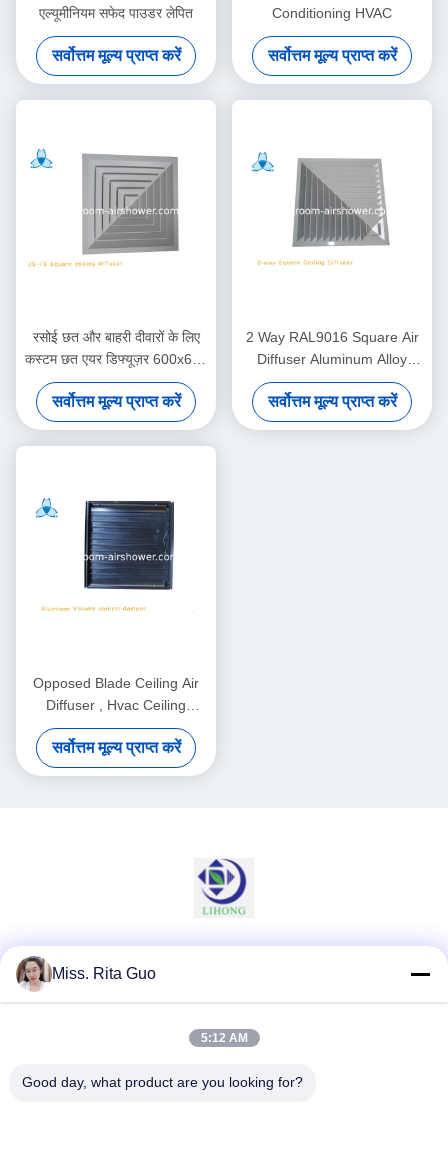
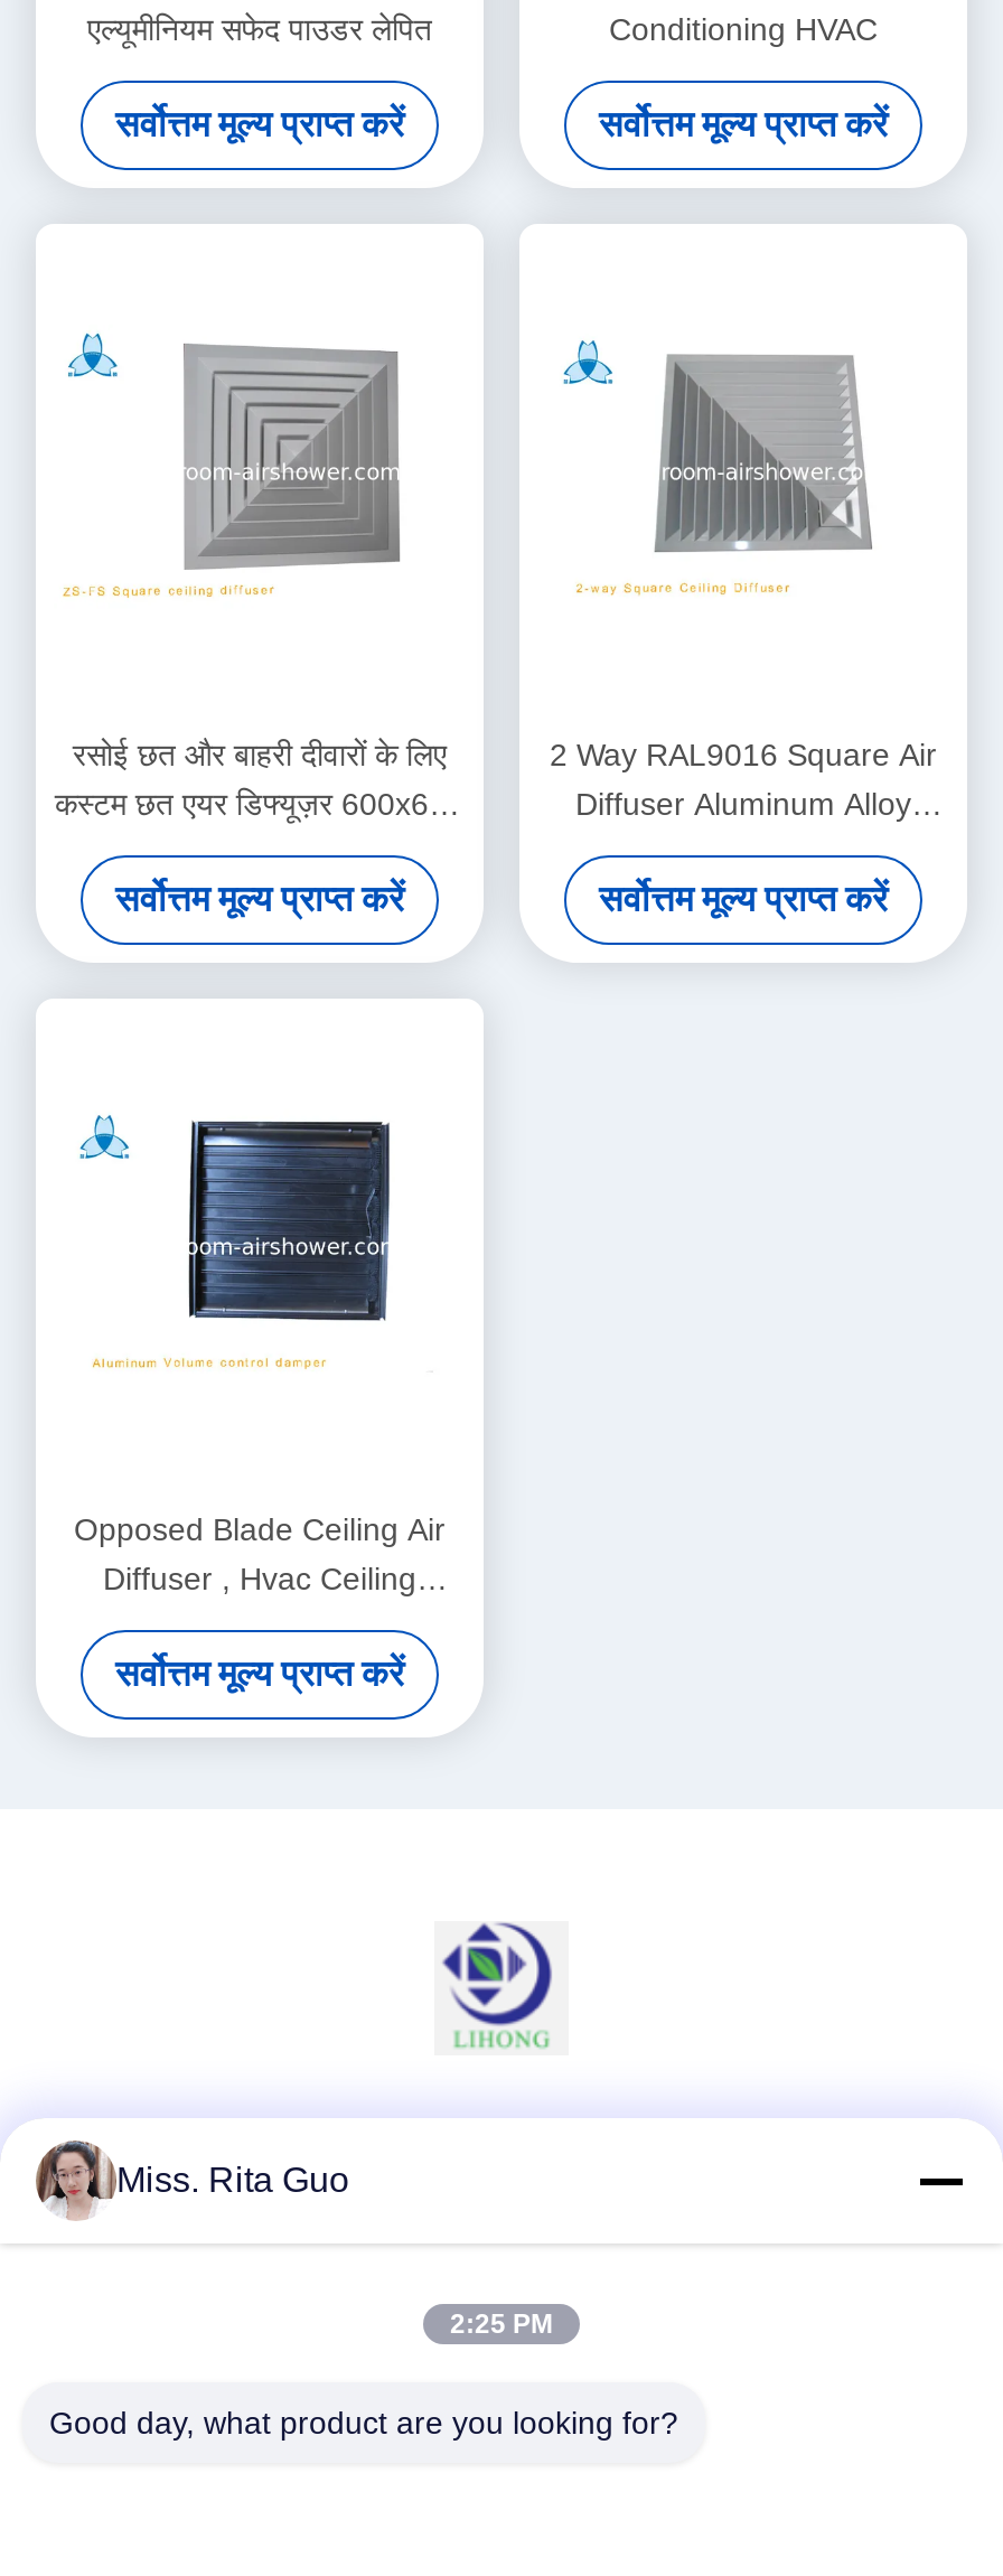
[200,1031,247,1045] 5:12 AM -> [450,2308,553,2340] 2:25 PM

